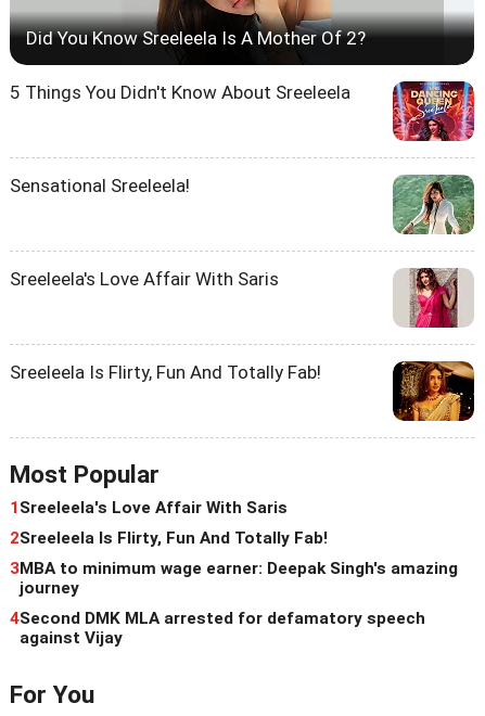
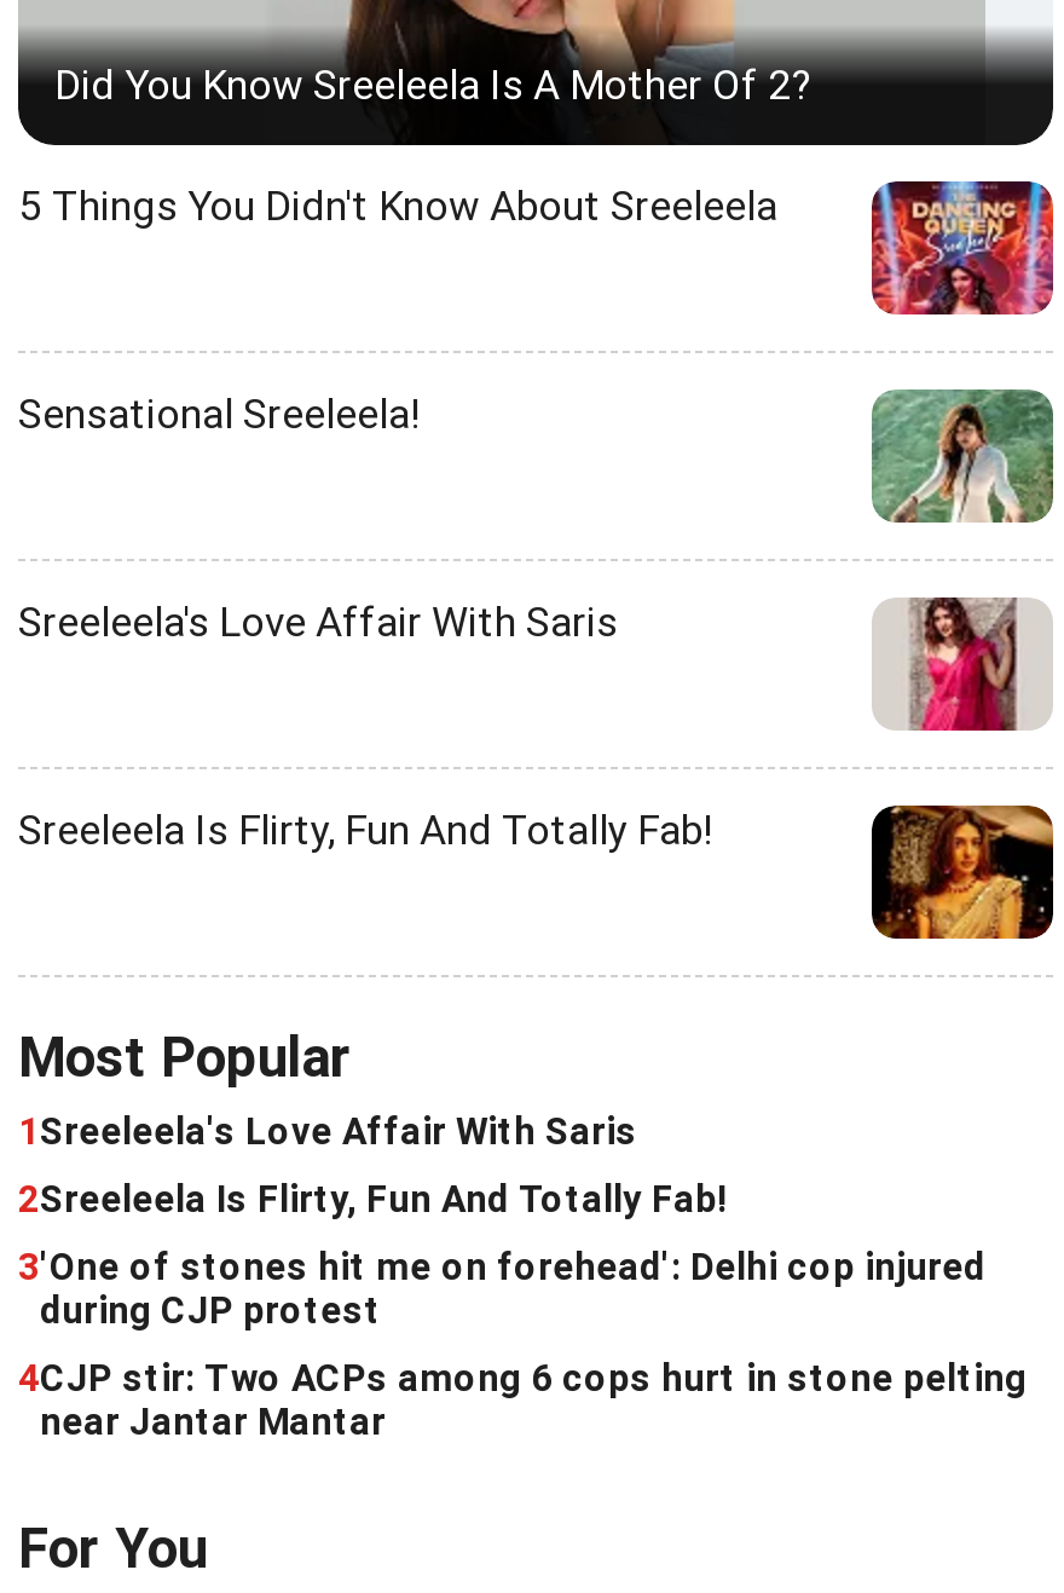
[10,559,458,598] 3MBA to minimum wage earner: Deepak Singh's amazing | journey -> [18,1246,985,1333] 3'One of stones hit me on forehead': Delhi cop injured | during CJP protest
[10,609,425,648] 4Second DMK MLA arrested for defamatory speech | against Vijay -> [18,1357,1027,1444] 4CJP stir: Two ACPs among 6 cops hurt in stone pelting | near Jantar Mantar

